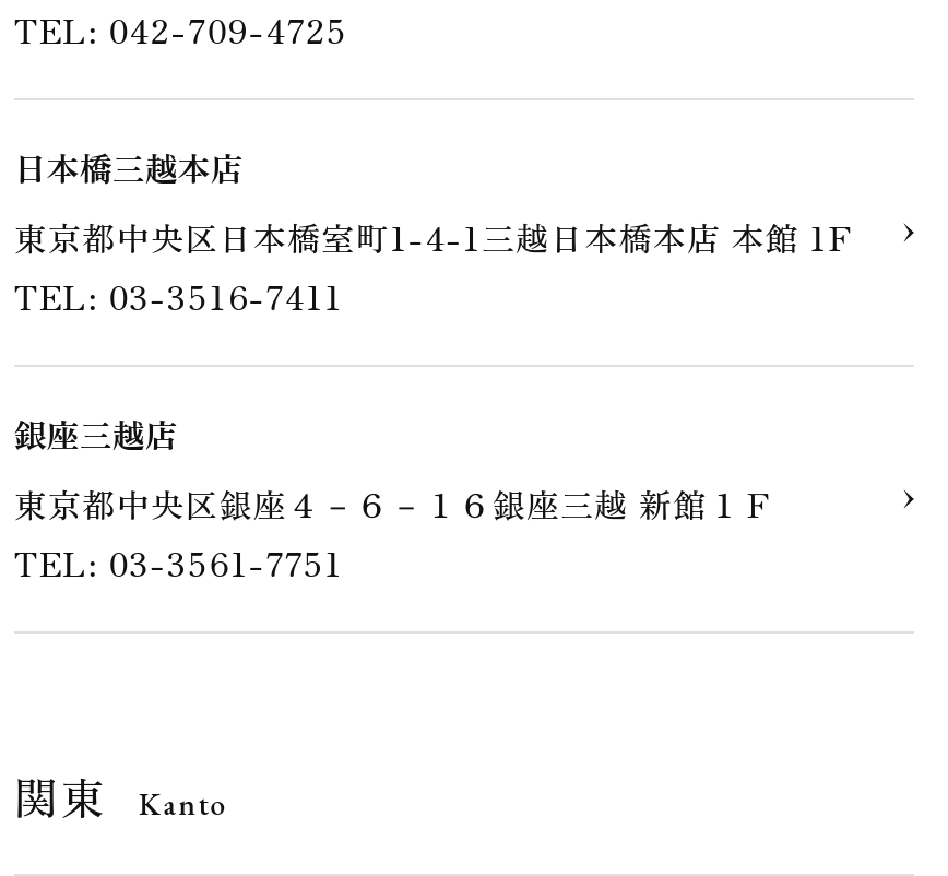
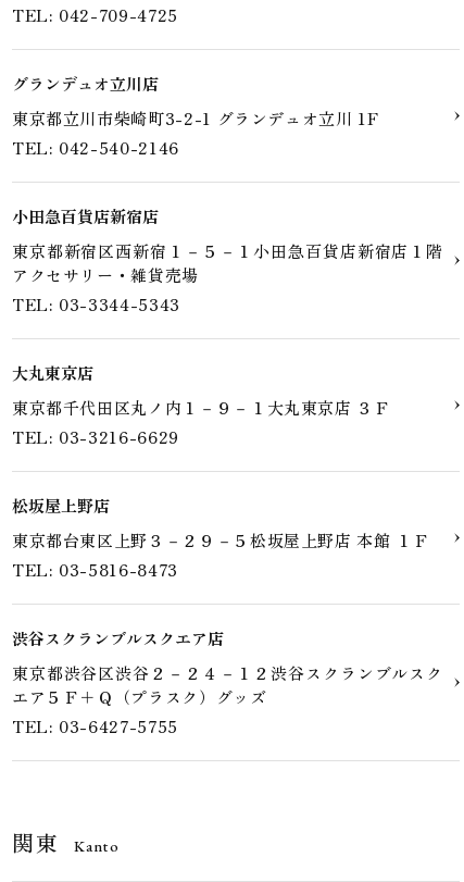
[14,144,852,585] 日本橋三越本店 | 東京都中央区日本橋室町1-4-1三越日本橋本店 本館 1F | TEL: 03-3516-7411 | 銀座三越店 | 東京都中央区銀座４－６－１６銀座三越 新館１Ｆ | TEL: 03-3561-7751 -> [12,72,443,737] グランデュオ立川店 | 東京都立川市柴崎町3-2-1 グランデュオ立川 1F | TEL: 042-540-2146 | 小田急百貨店新宿店 | 東京都新宿区西新宿１－５－１小田急百貨店新宿店１階 | アクセサリー・雑貨売場 | TEL: 03-3344-5343 | 大丸東京店 | 東京都千代田区丸ノ内１－９－１大丸東京店 ３Ｆ | TEL: 03-3216-6629 | 松坂屋上野店 | 東京都台東区上野３－２９－５松坂屋上野店 本館 １Ｆ | TEL: 03-5816-8473 | 渋谷スクランブルスクエア店 | 東京都渋谷区渋谷２－２４－１２渋谷スクランブルスク | エア５Ｆ＋Ｑ（プラスク）グッズ | TEL: 03-6427-5755

